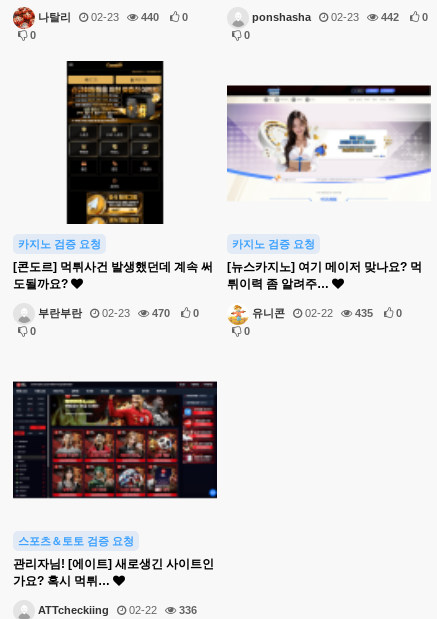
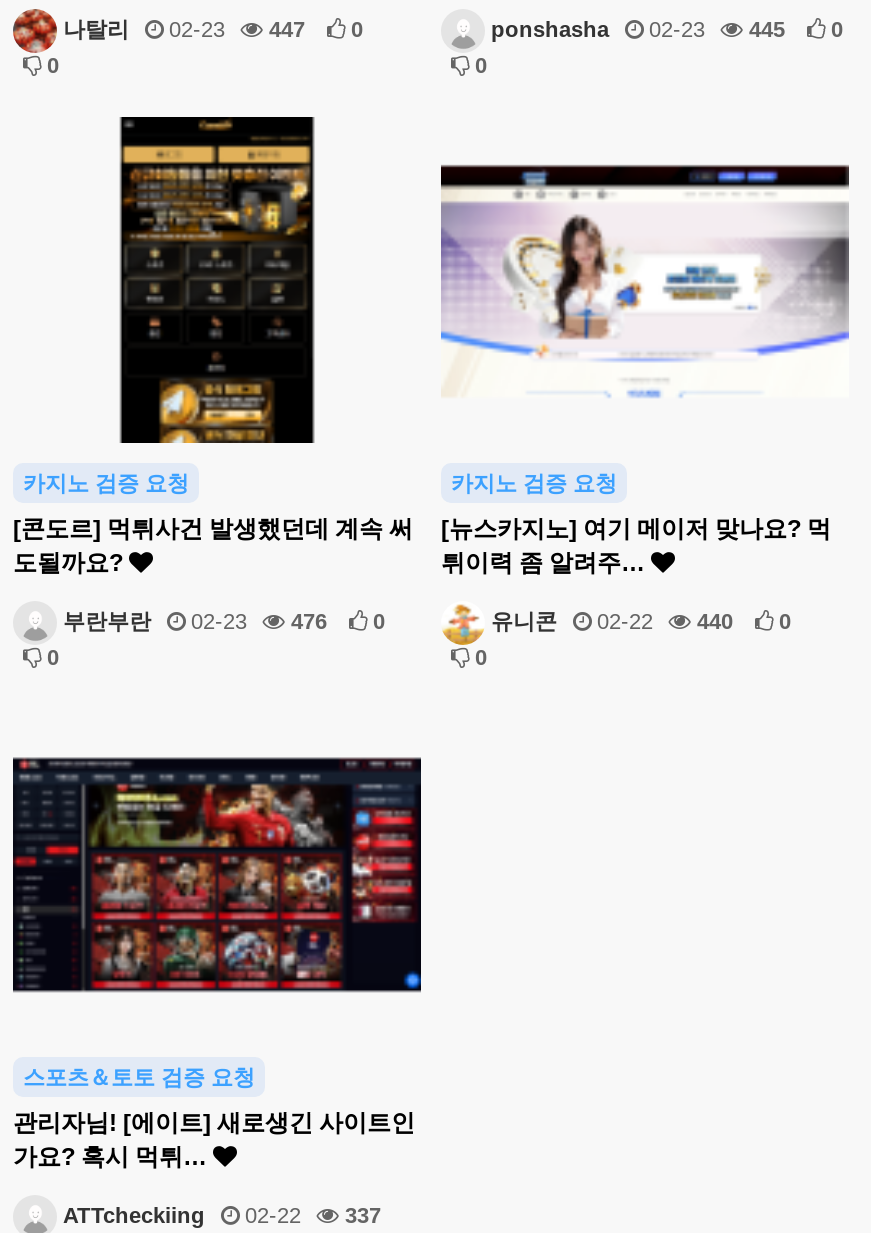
[35,11,188,23] 나탈리 02-23 440 0 -> [57,17,363,41] 나탈리 02-23 447 0
[249,11,428,23] ponshasha 02-23 442 0 -> [485,17,843,41] ponshasha 02-23 445 0
[35,307,199,319] 부란부란 02-23 470 0 -> [57,610,385,634] 부란부란 02-23 476 0
[249,307,402,319] 유니콘 02-22 435 0 -> [485,610,791,634] 유니콘 02-22 440 0
[35,604,197,616] ATTcheckiing 02-22 336 -> [57,1202,381,1226] ATTcheckiing 02-22 337

